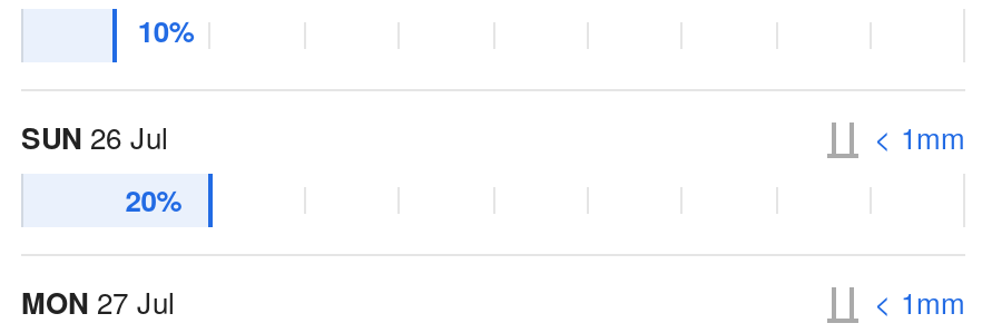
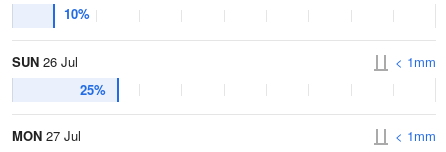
[125,178,183,221] 20% -> [80,80,106,99] 25%

